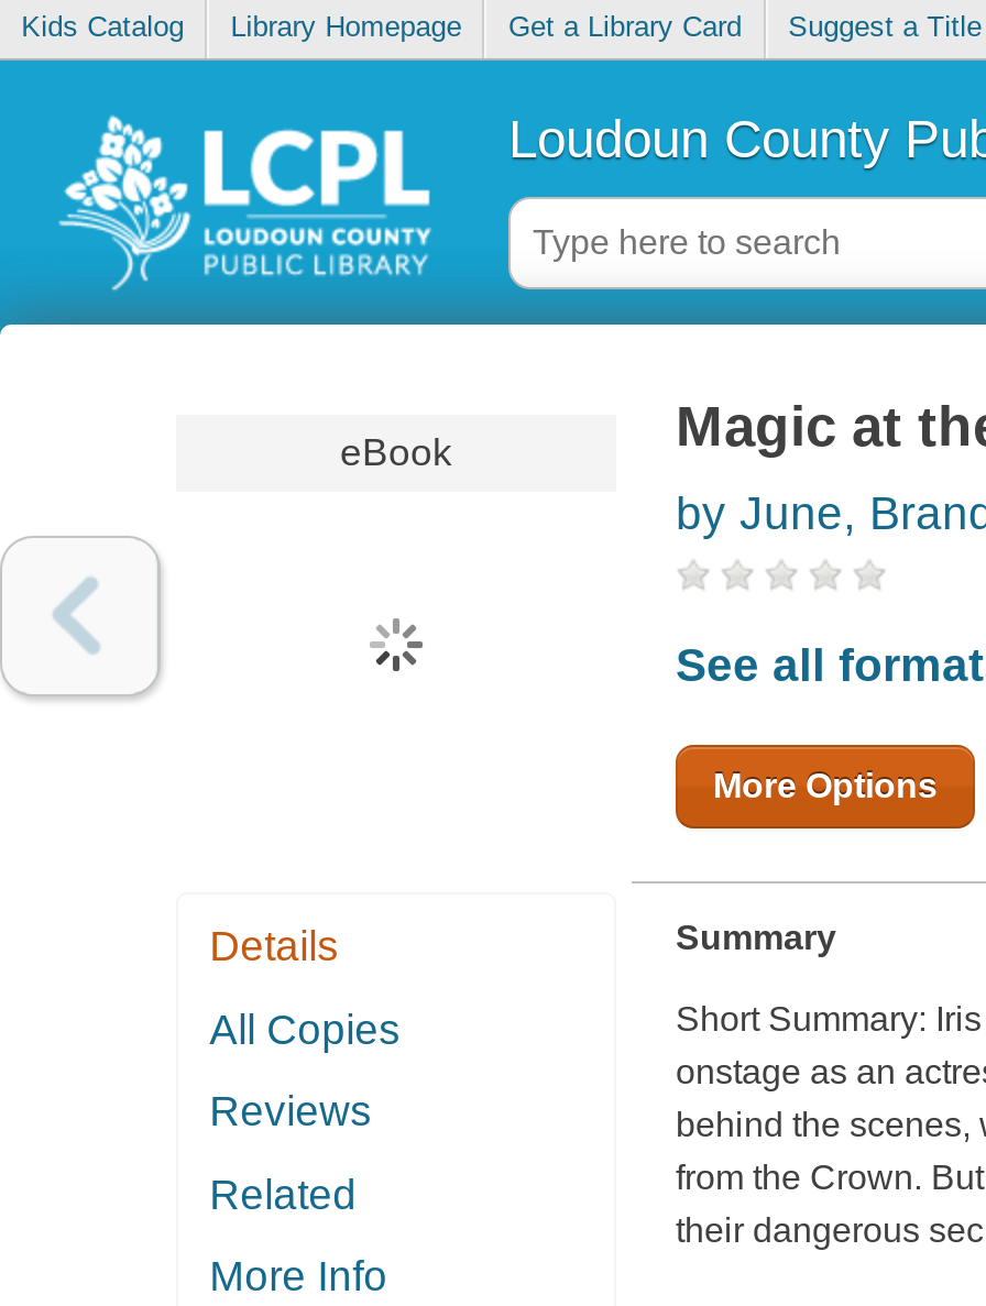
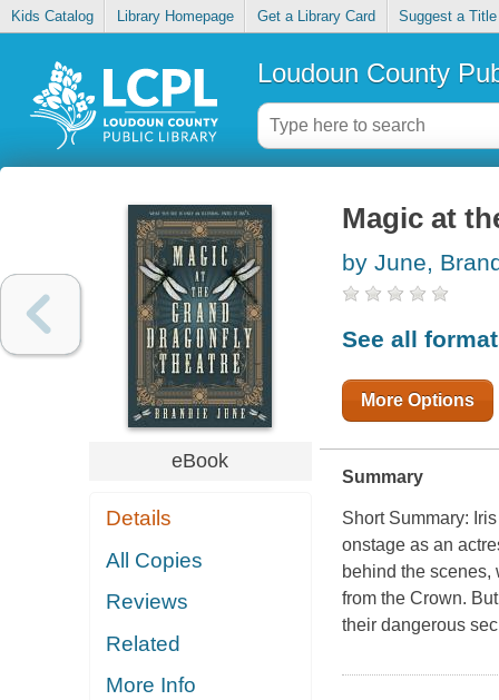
moved [340,430,452,474] -> [172,449,229,472]: eBook
none -> [126,204,274,432] [image]

